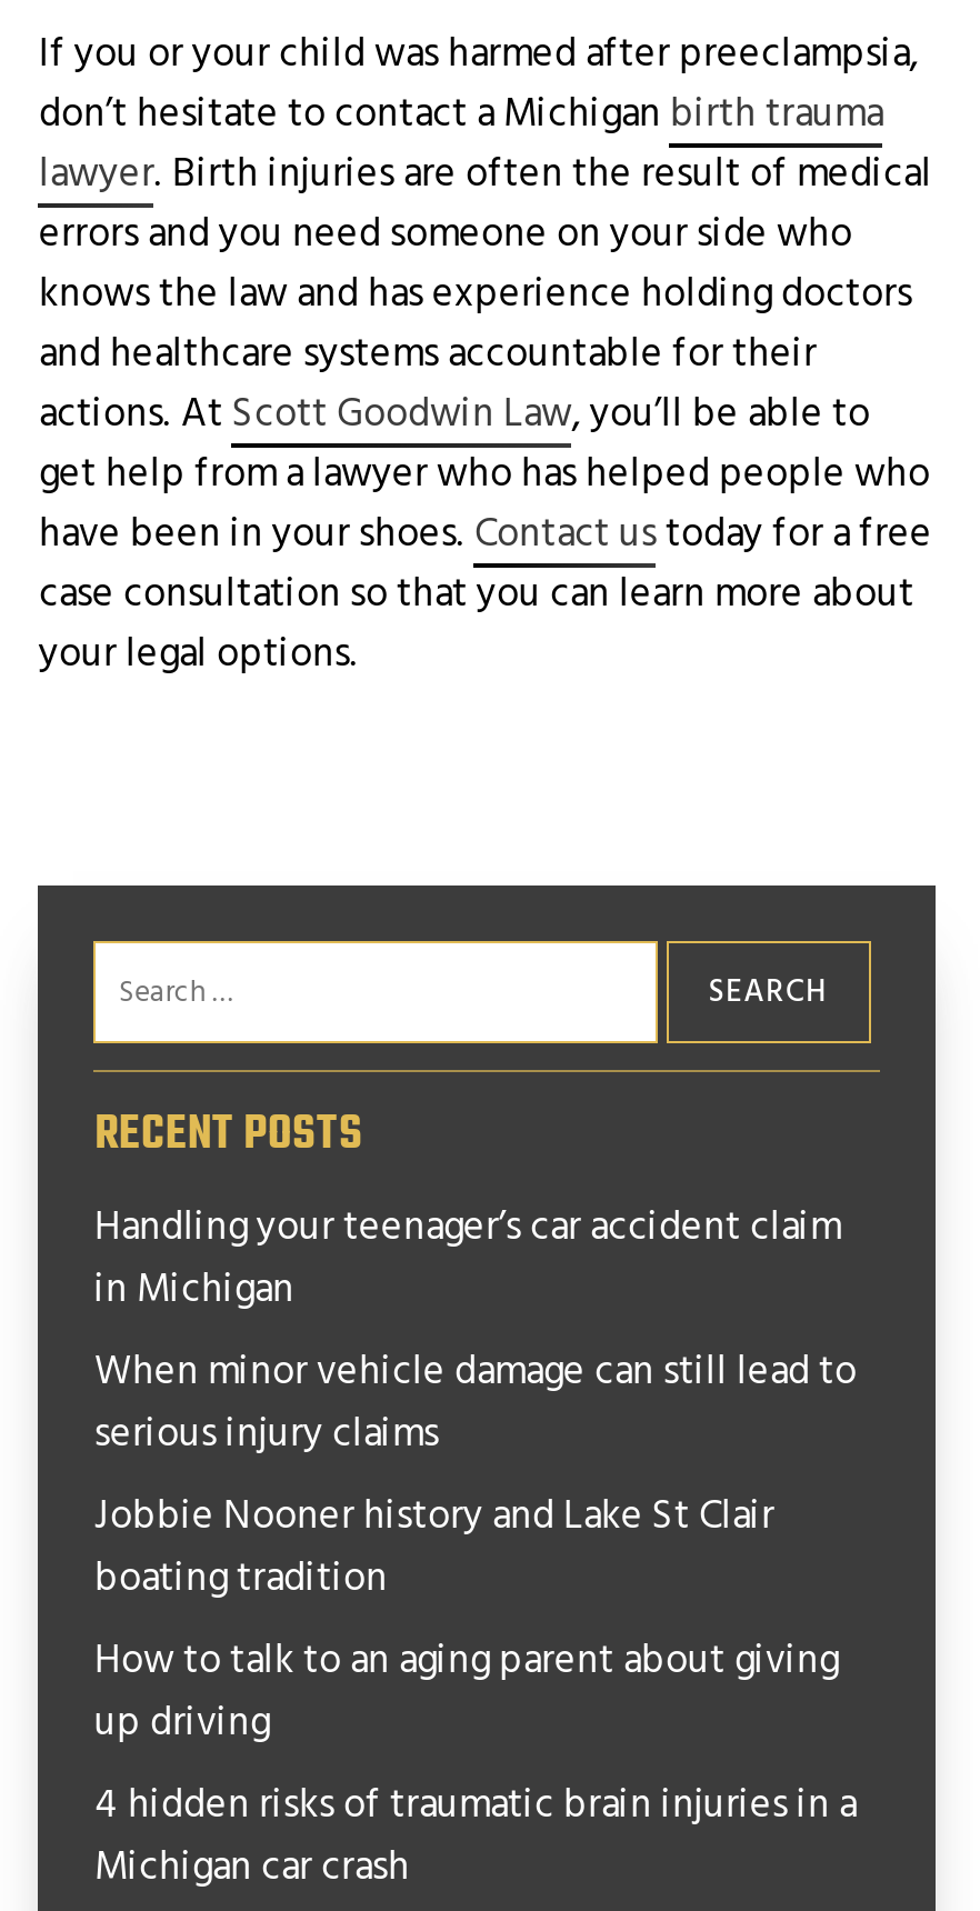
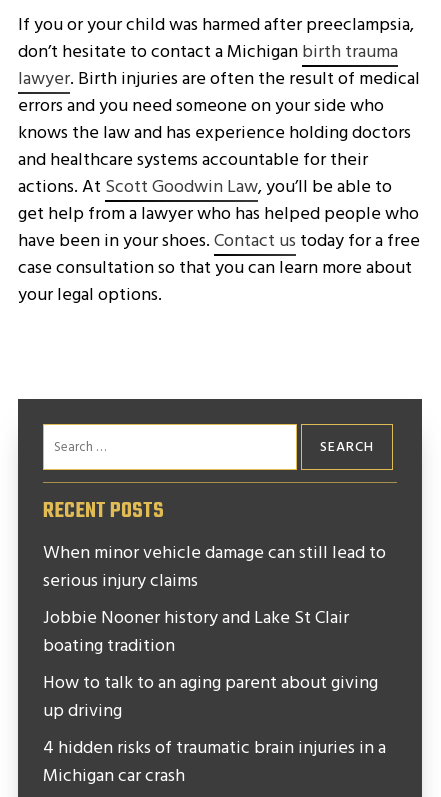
[94,1197,841,1323] Handling your teenager’s car accident claim | in Michigan -> none

